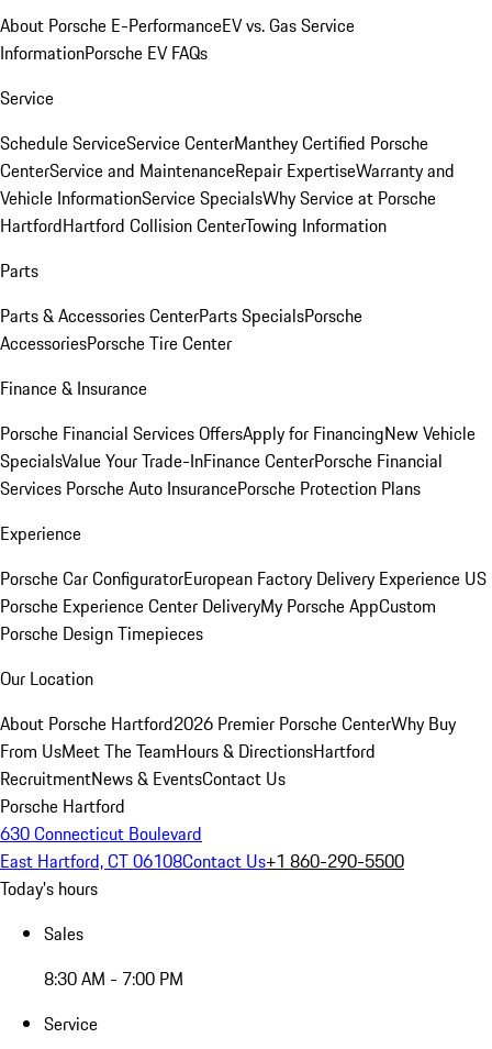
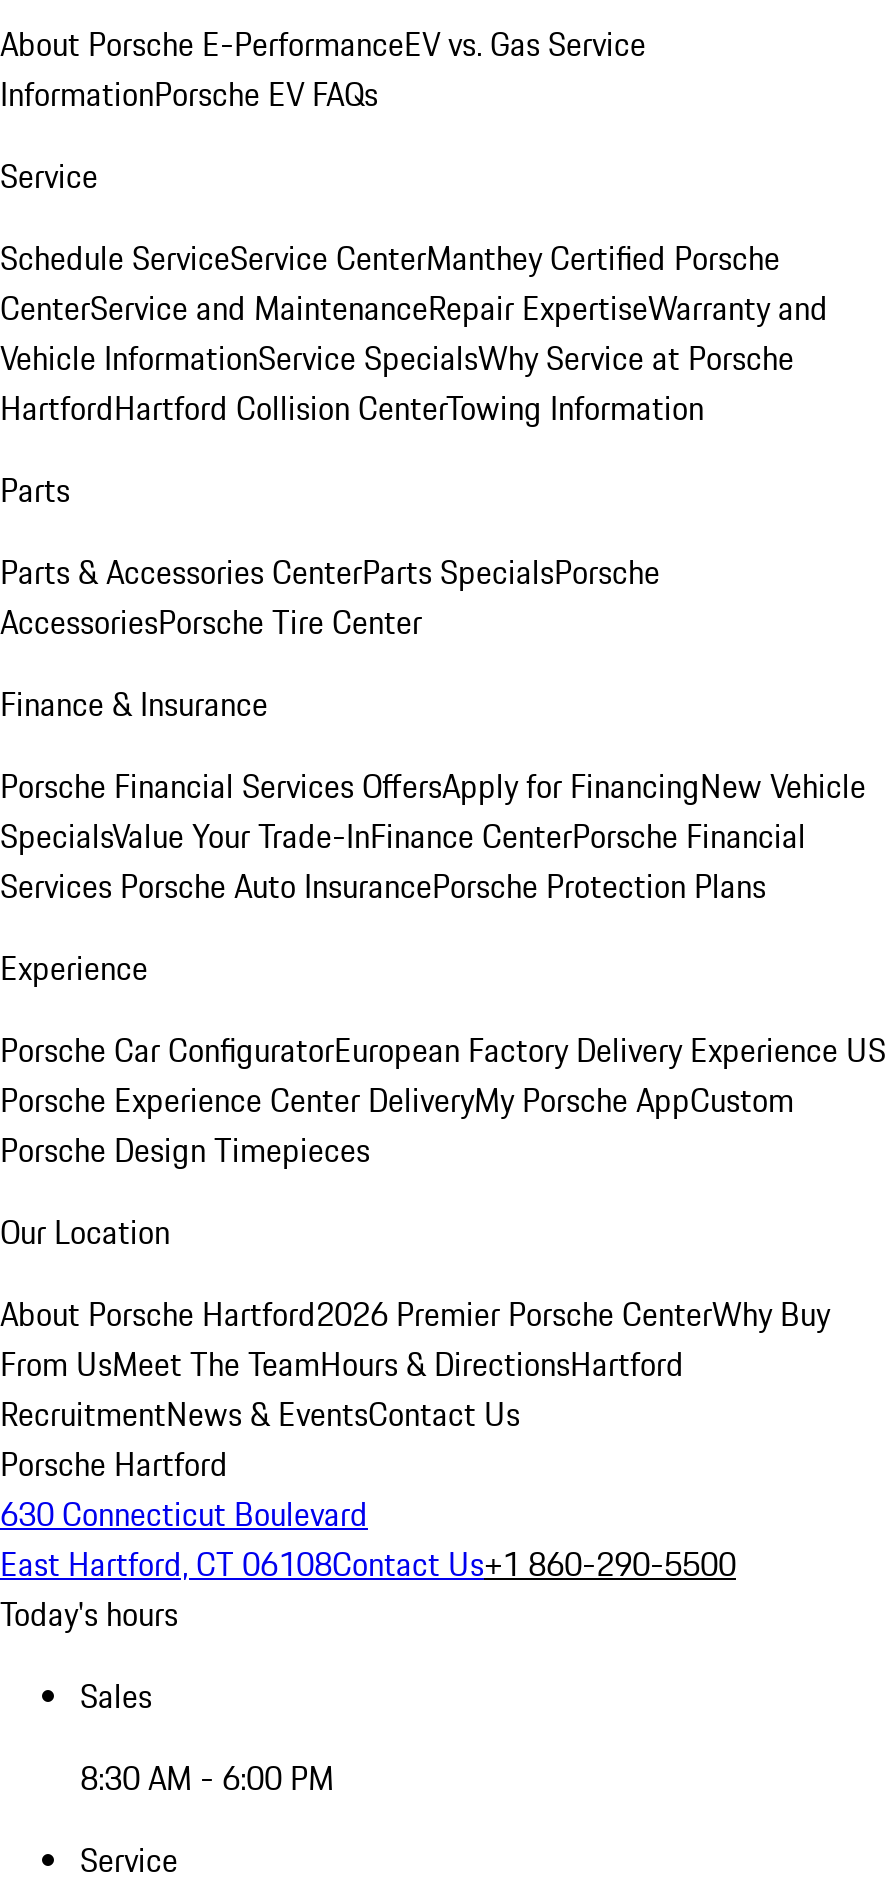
[44,965,183,992] 8:30 AM - 7:00 PM -> [80,1754,334,1802] 8:30 AM - 6:00 PM

